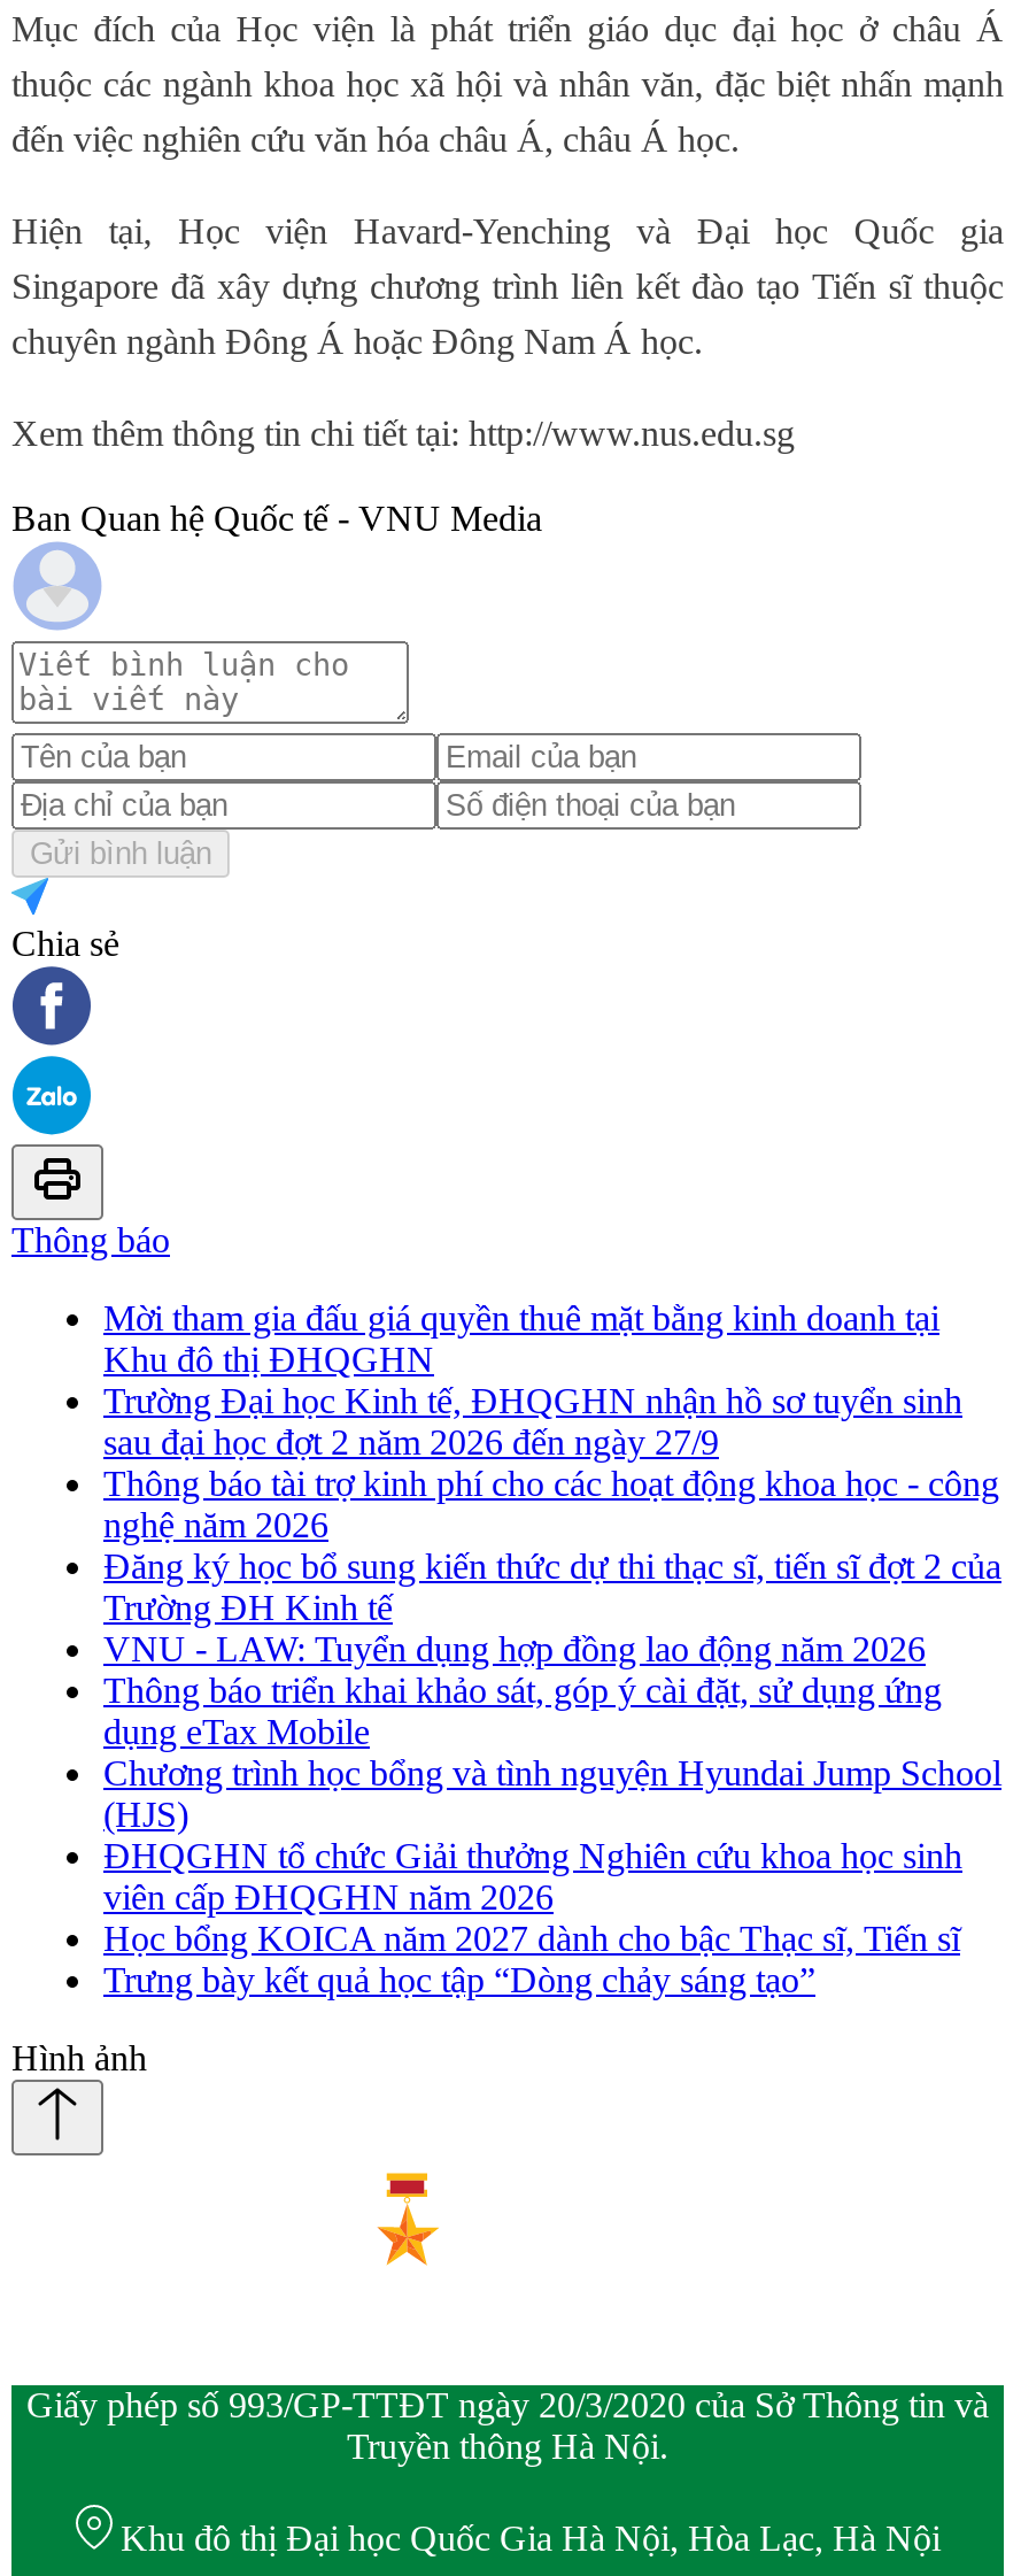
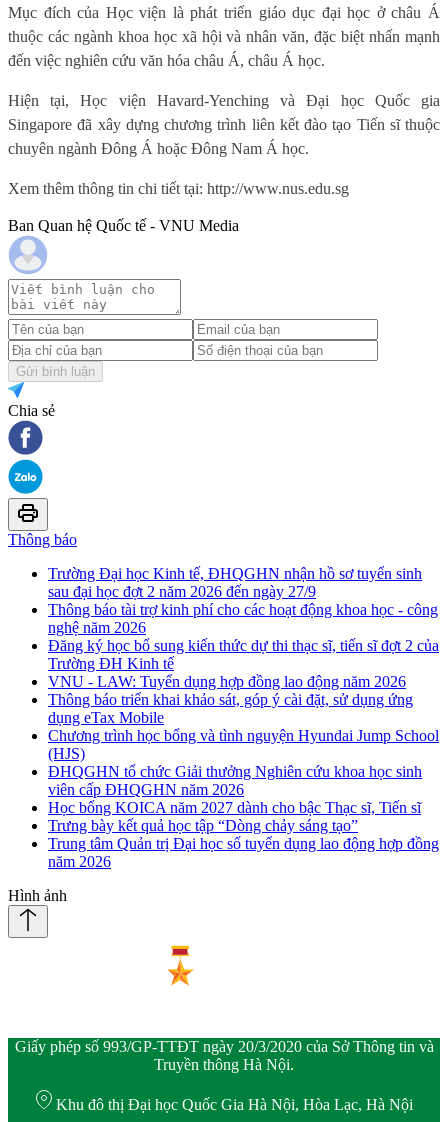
[103,1298,939,1379] Mời tham gia đấu giá quyền thuê mặt bằng kinh doanh tại | Khu đô thị ĐHQGHN -> none
moved [103,1381,1001,1999] -> [48,565,439,834]: Trường Đại học Kinh tế, ĐHQGHN nhận hồ sơ tuyển sinh | sau đại học đợt 2 năm 2026 đến ngày 27/9 | Thông báo tài trợ kinh phí cho các hoạt động khoa học - công | ... | Học bổng KOICA năm 2027 dành cho bậc Thạc sĩ, Tiến sĩ | Trưng bày kết quả học tập “Dòng chảy sáng tạo”
none -> [48,835,439,870] Trung tâm Quản trị Đại học số tuyển dụng lao động hợp đồng | năm 2026

